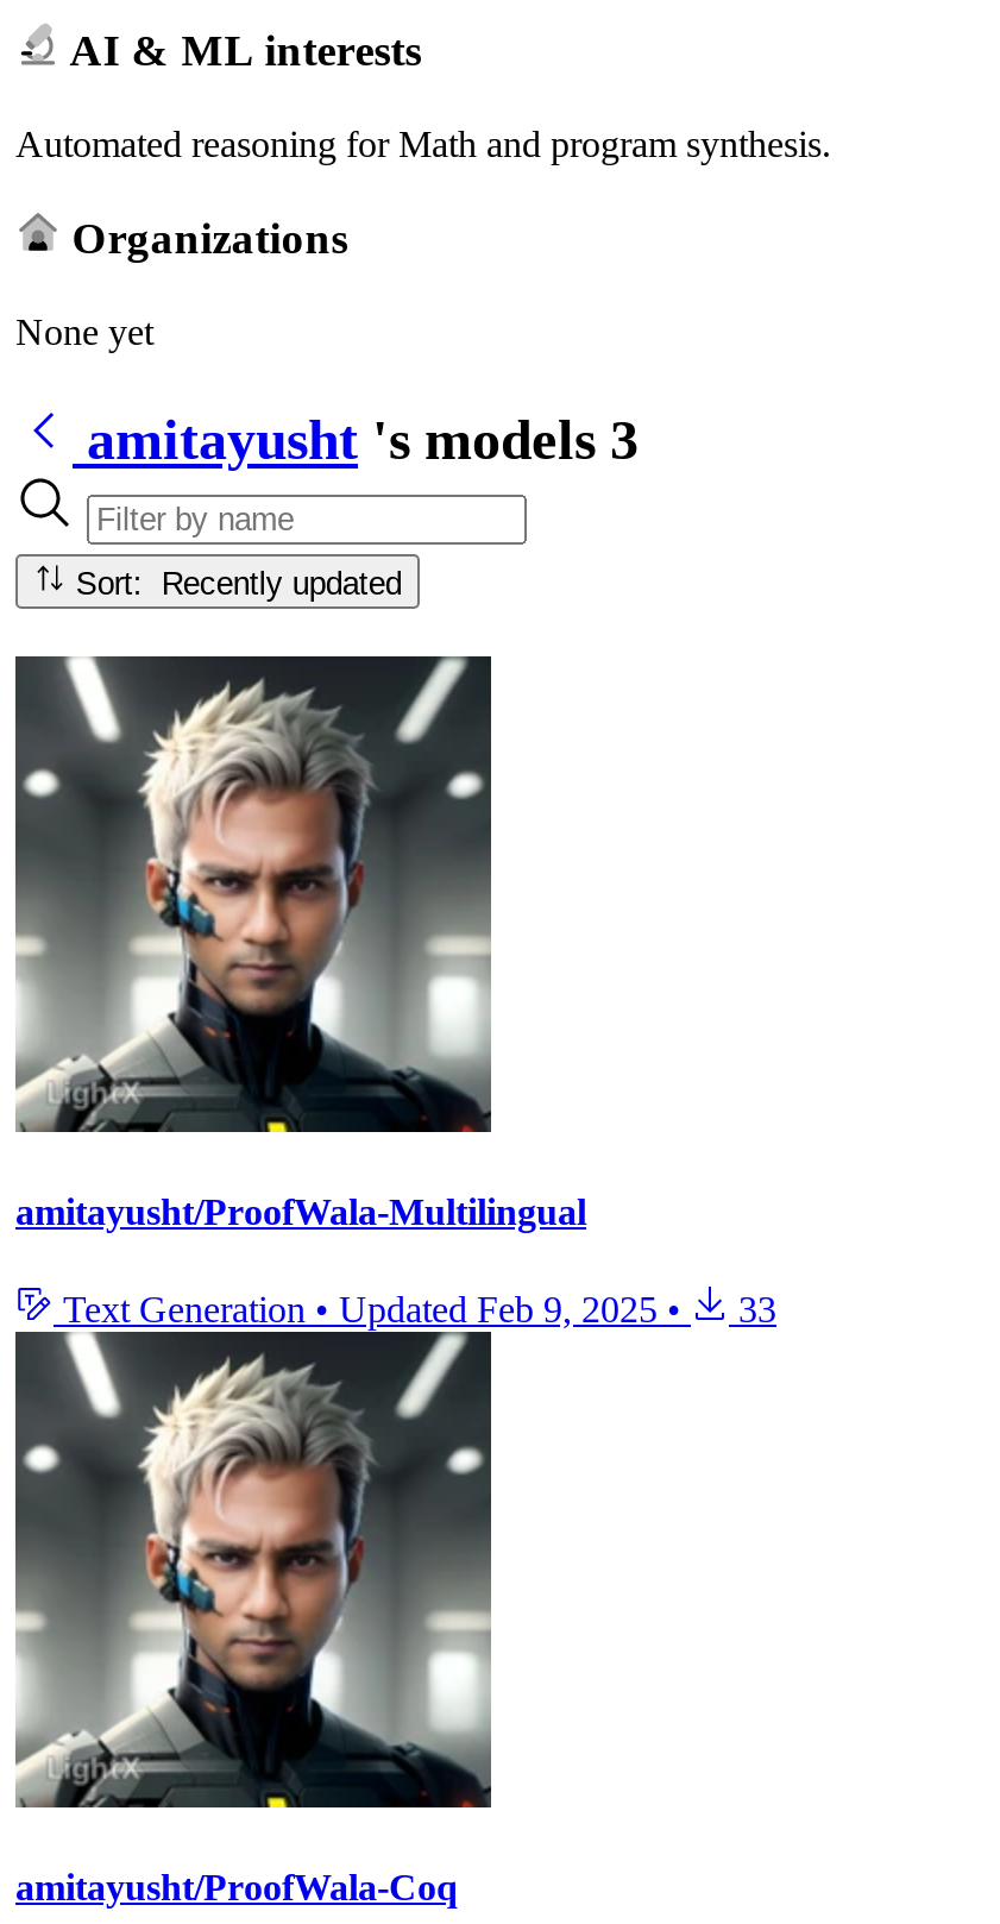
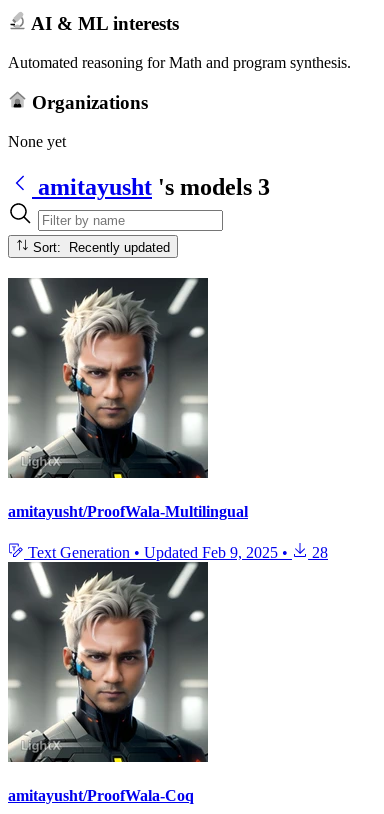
[54,1289,776,1330] Text Generation • Updated Feb 9, 2025 • 33 -> [24,544,328,561] Text Generation • Updated Feb 9, 2025 • 28

